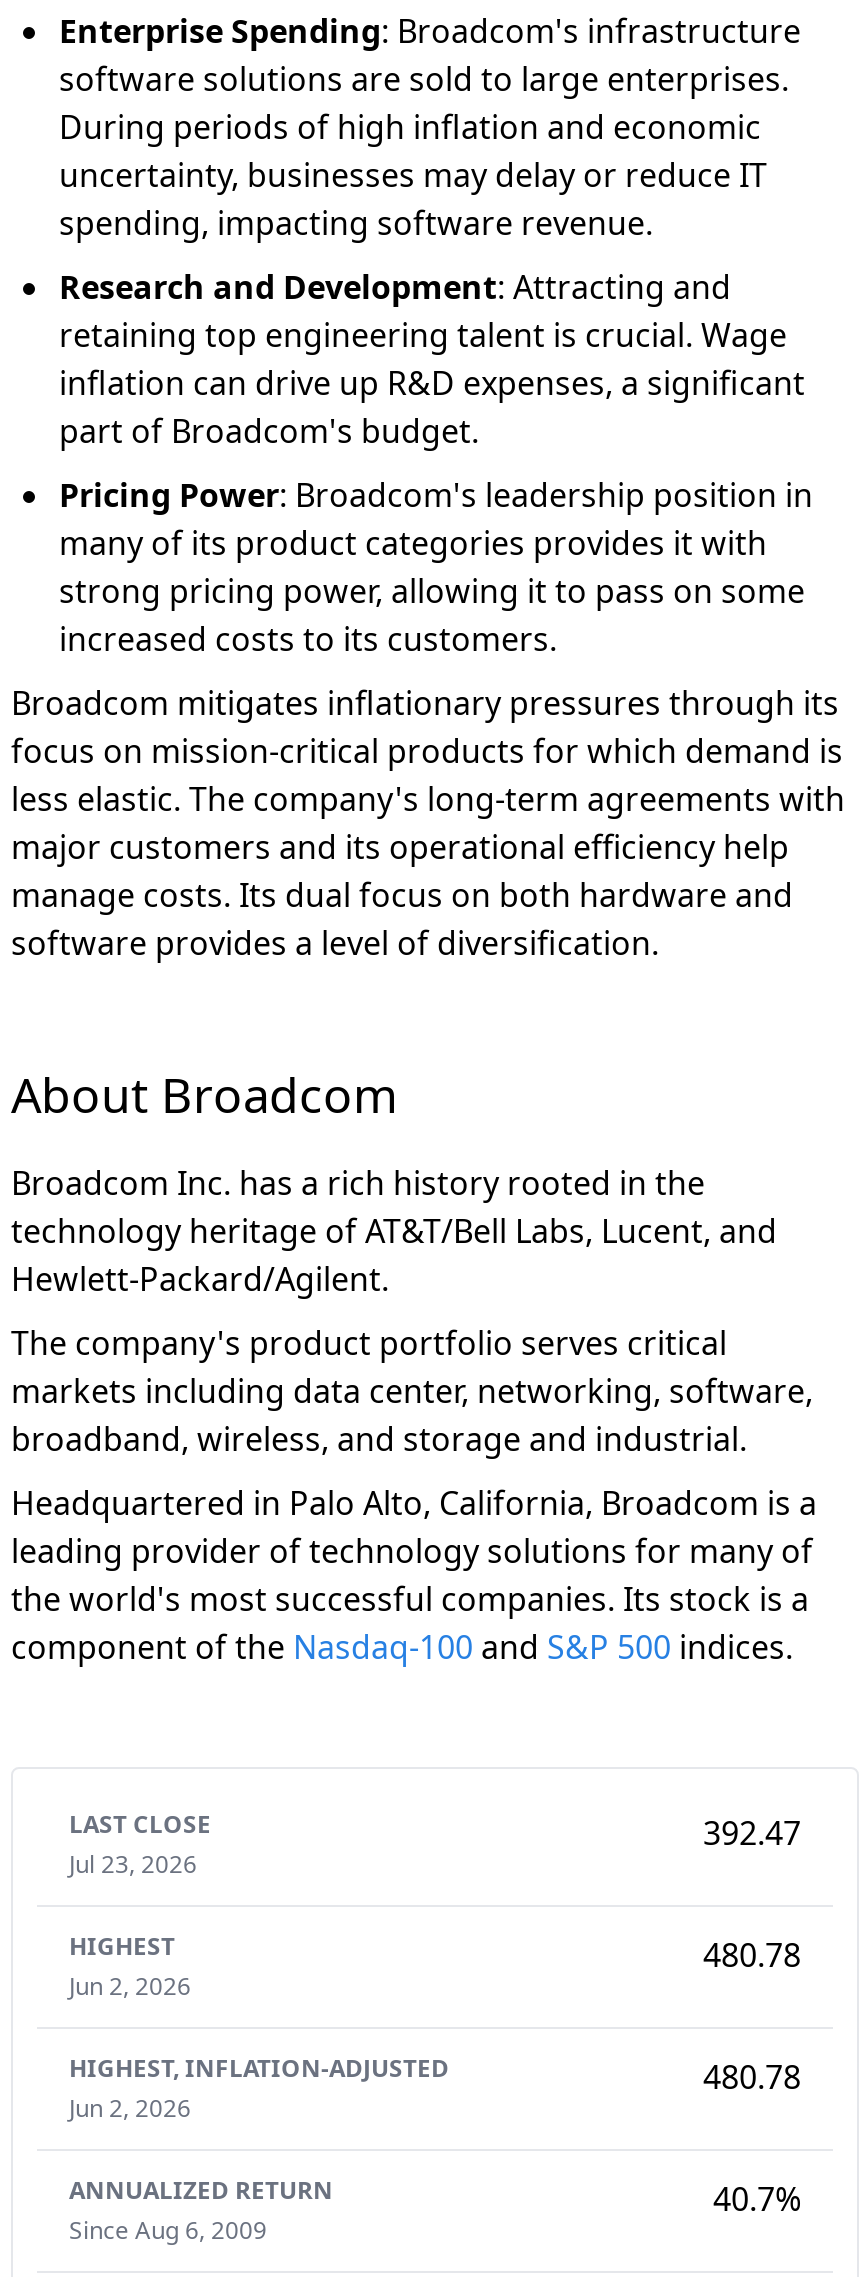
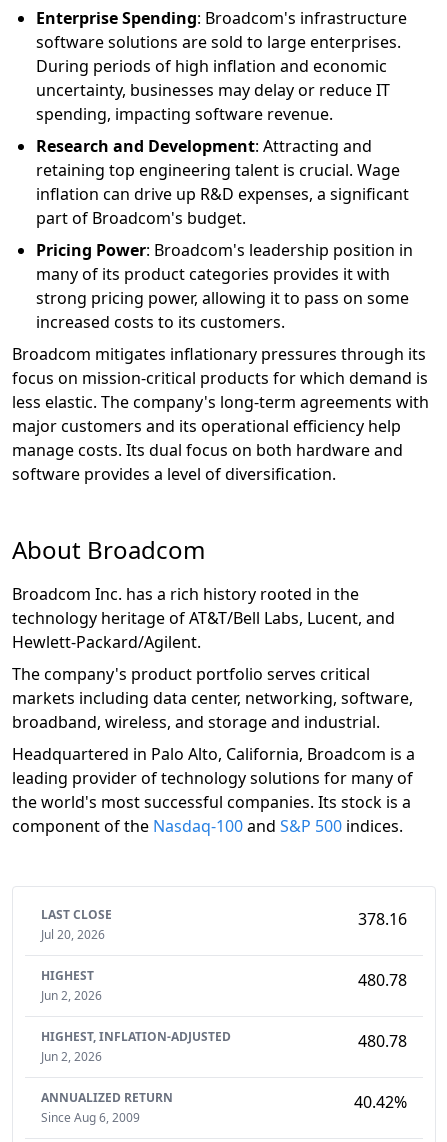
[703,1811,801,1855] 392.47 -> [358,908,407,930] 378.16
[69,1847,197,1881] Jul 23, 2026 -> [41,926,105,943] Jul 20, 2026
[713,2177,801,2221] 40.7% -> [354,1091,407,1113] 40.42%

